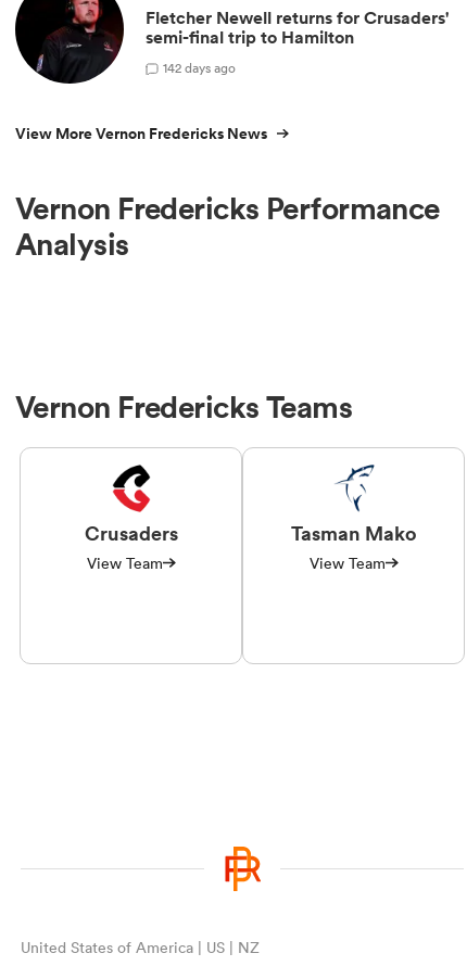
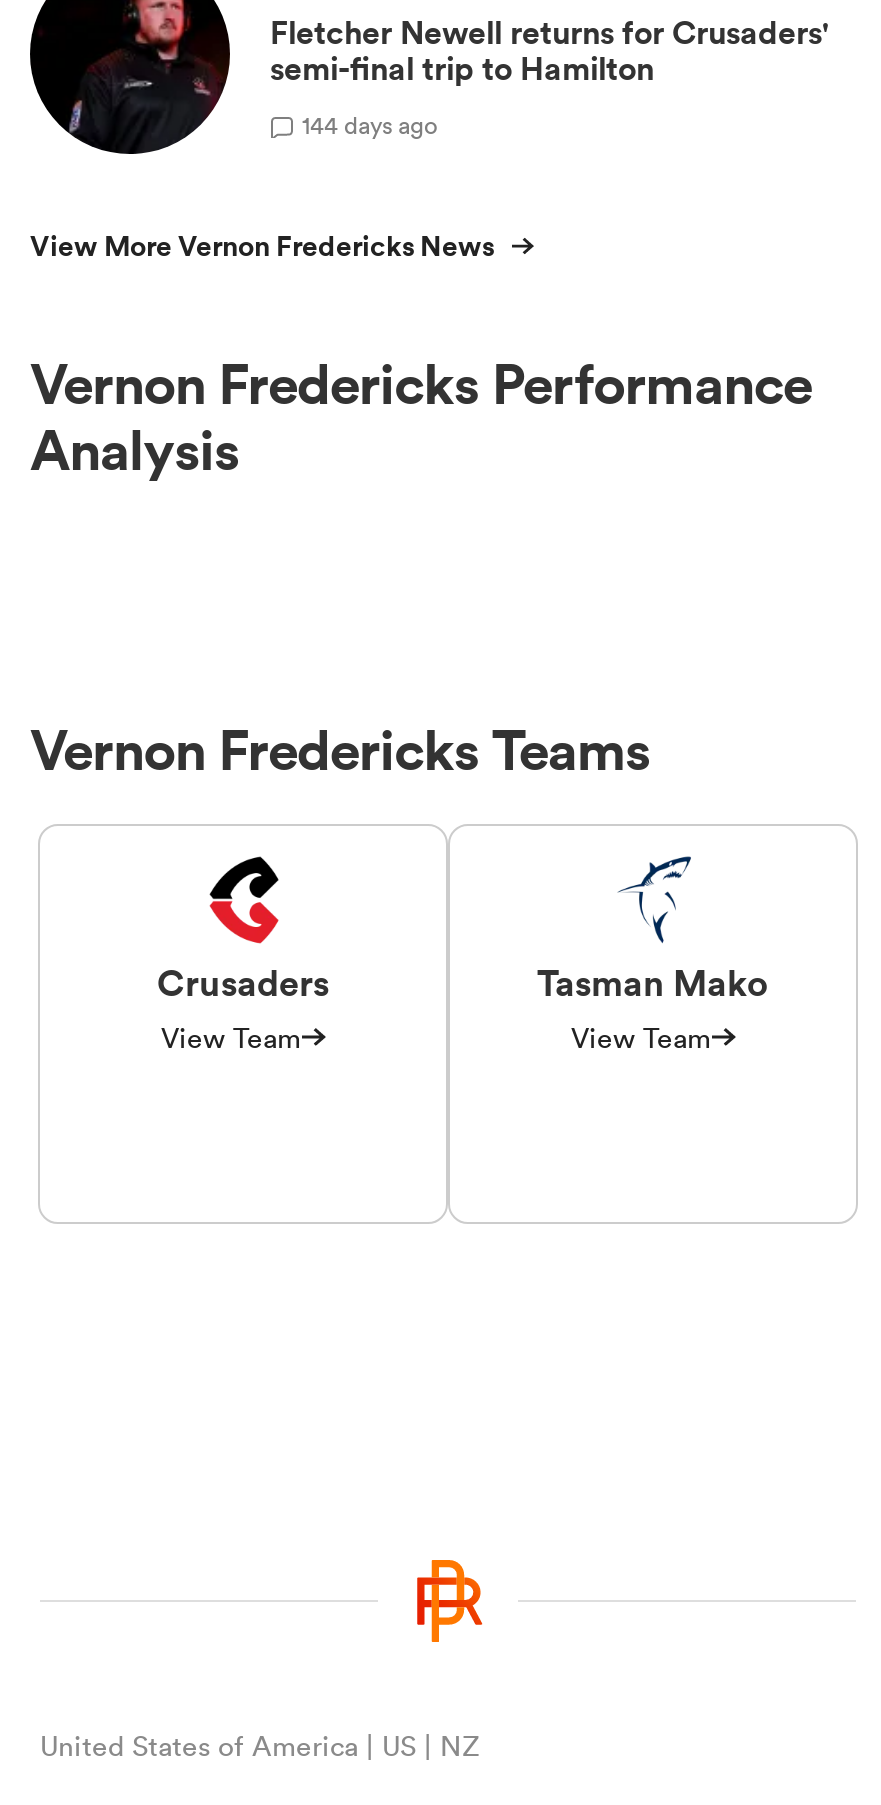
[163,58,236,77] 142 days ago -> [302,107,438,141] 144 days ago

